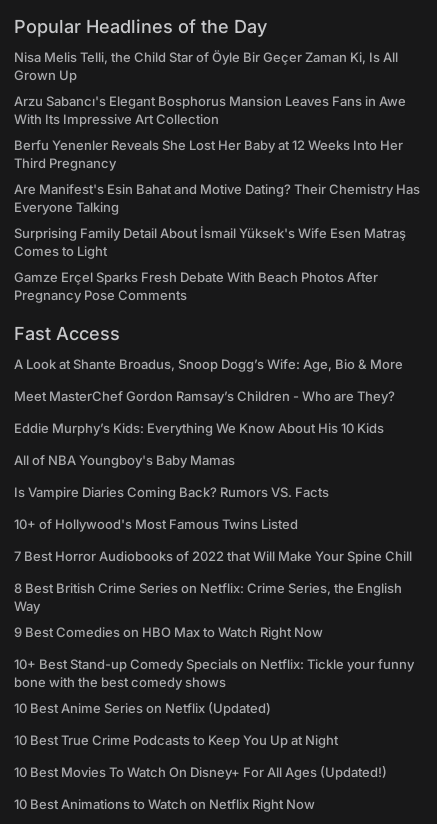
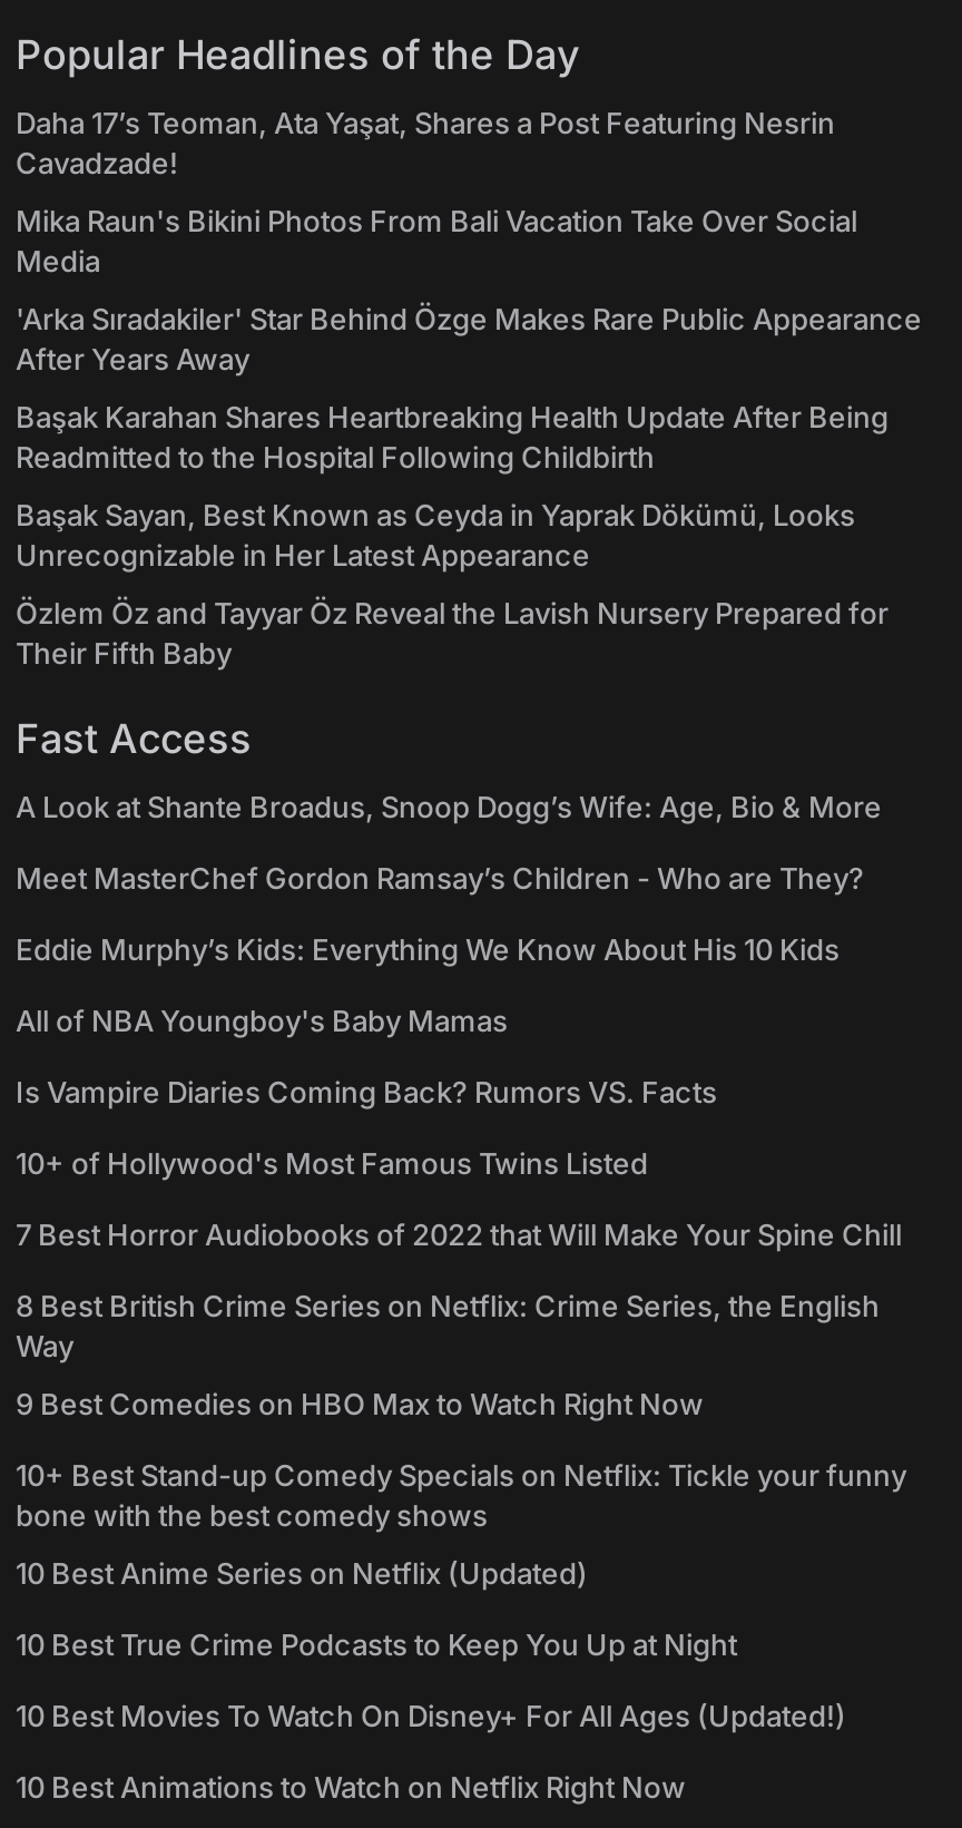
[14,49,398,83] Nisa Melis Telli, the Child Star of Öyle Bir Geçer Zaman Ki, Is All | Grown Up -> [16,105,835,180] Daha 17’s Teoman, Ata Yaşat, Shares a Post Featuring Nesrin | Cavadzade!
[14,93,406,127] Arzu Sabancı's Elegant Bosphorus Mansion Leaves Fans in Awe | With Its Impressive Art Collection -> [16,203,857,278] Mika Raun's Bikini Photos From Bali Vacation Take Over Social | Media
[14,137,403,171] Berfu Yenenler Reveals She Lost Her Baby at 12 Weeks Into Her | Third Pregnancy -> [16,301,922,377] 'Arka Sıradakiler' Star Behind Özge Makes Rare Public Appearance | After Years Away
[14,181,420,215] Are Manifest's Esin Bahat and Motive Dating? Their Chemistry Has | Everyone Talking -> [16,399,889,475] Başak Karahan Shares Heartbreaking Health Update After Being | Readmitted to the Hospital Following Childbirth
[14,225,406,259] Surprising Family Detail About İsmail Yüksek's Wife Esen Matraş | Comes to Light -> [16,497,855,573] Başak Sayan, Best Known as Ceyda in Yaprak Dökümü, Looks | Unrecognizable in Her Latest Appearance
[14,269,378,303] Gamze Erçel Sparks Fresh Debate With Beach Photos After | Pregnancy Pose Comments -> [16,595,889,671] Özlem Öz and Tayyar Öz Reveal the Lavish Nursery Prepared for | Their Fifth Baby

